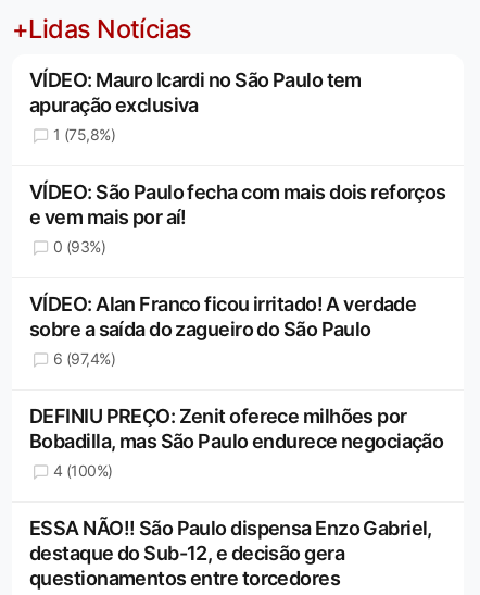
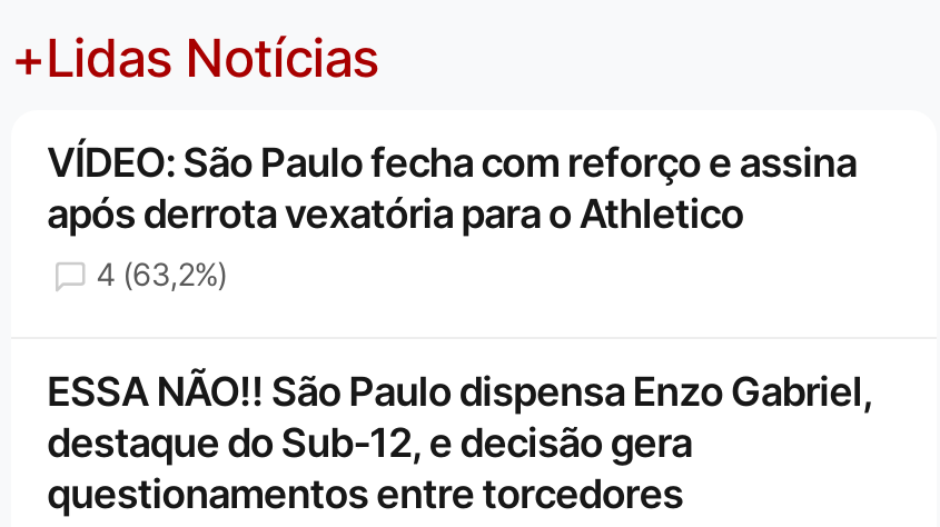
[29,69,446,480] VÍDEO: Mauro Icardi no São Paulo tem | apuração exclusiva | 1 (75,8%) | VÍDEO: São Paulo fecha com mais dois reforços | e vem mais por aí! | 0 (93%) | VÍDEO: Alan Franco ficou irritado! A verdade | sobre a saída do zagueiro do São Paulo | 6 (97,4%) | DEFINIU PREÇO: Zenit oferece milhões por | Bobadilla, mas São Paulo endurece negociação | 4 (100%) -> [47,139,856,293] VÍDEO: São Paulo fecha com reforço e assina | após derrota vexatória para o Athletico | 4 (63,2%)

